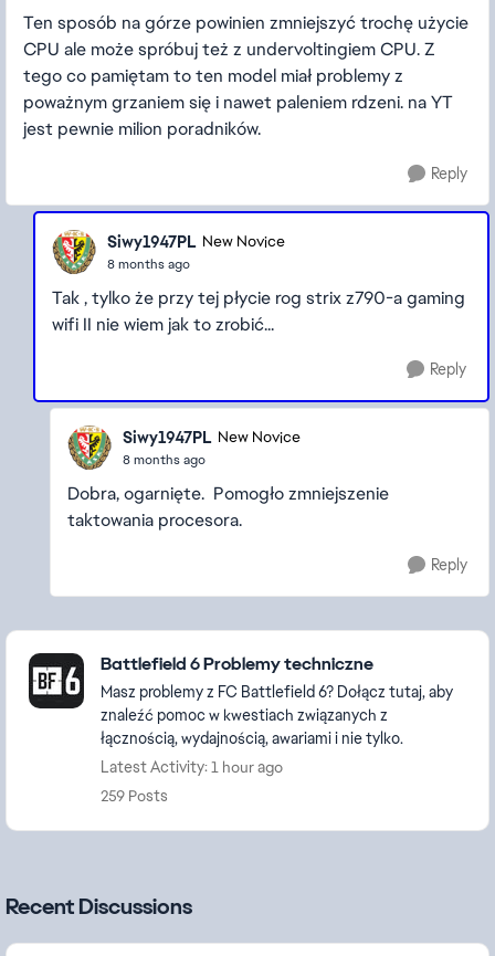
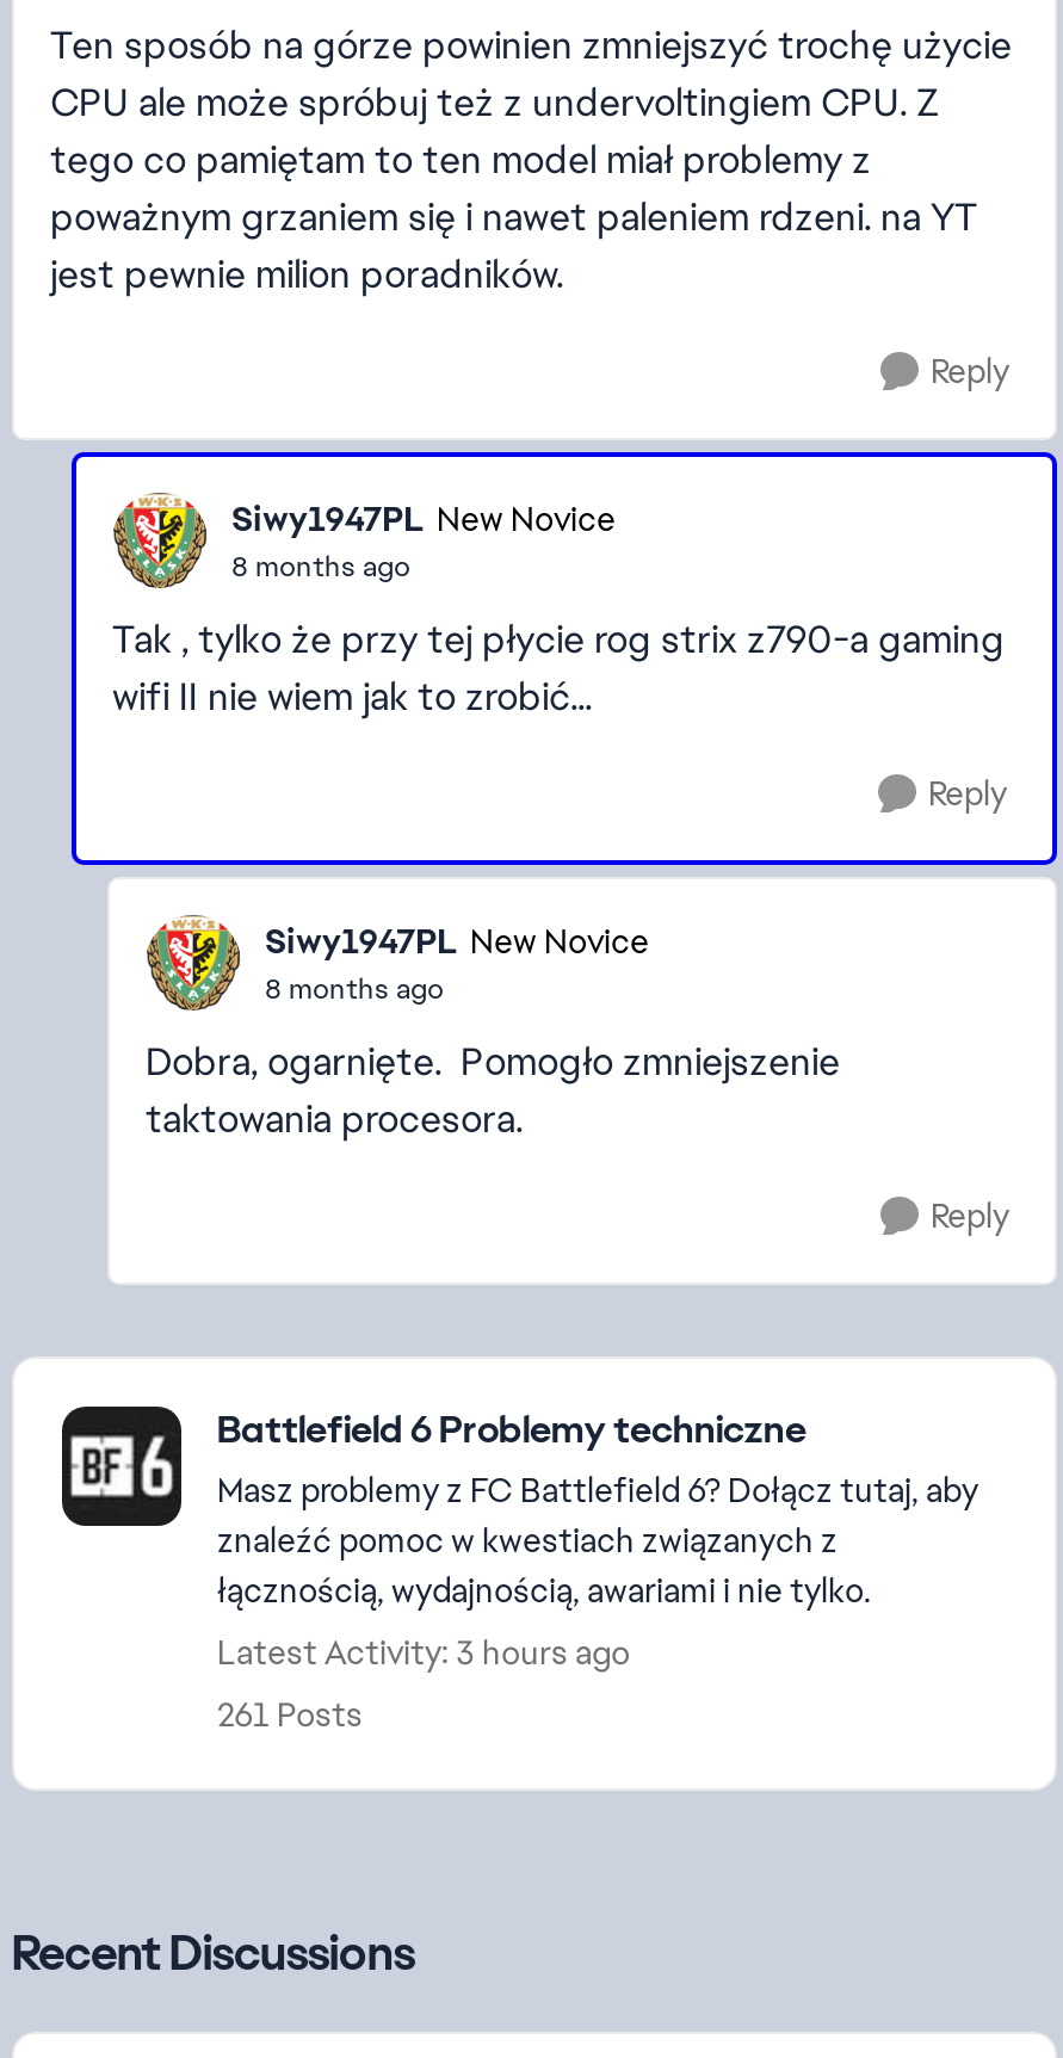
[101,757,283,777] Latest Activity: 1 hour ago -> [217,1631,630,1674] Latest Activity: 3 hours ago
[101,786,168,806] 259 Posts -> [217,1693,363,1736] 261 Posts

